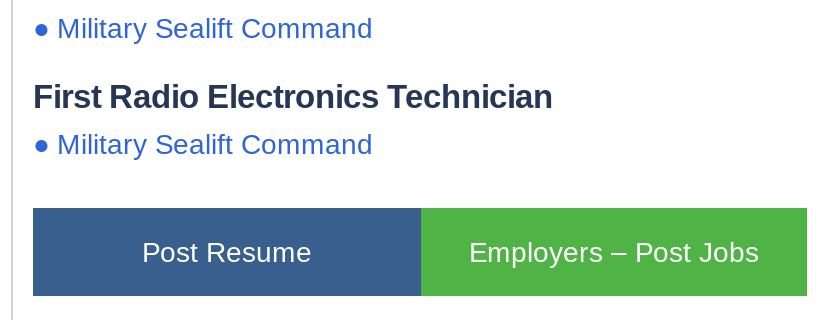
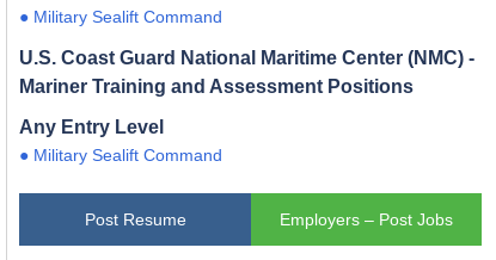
[33,77,553,113] First Radio Electronics Technician -> [19,46,474,137] U.S. Coast Guard National Maritime Center (NMC) - | Mariner Training and Assessment Positions | Any Entry Level

